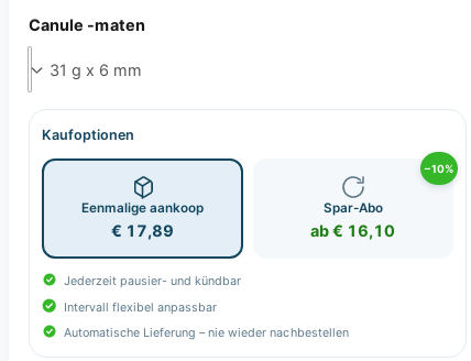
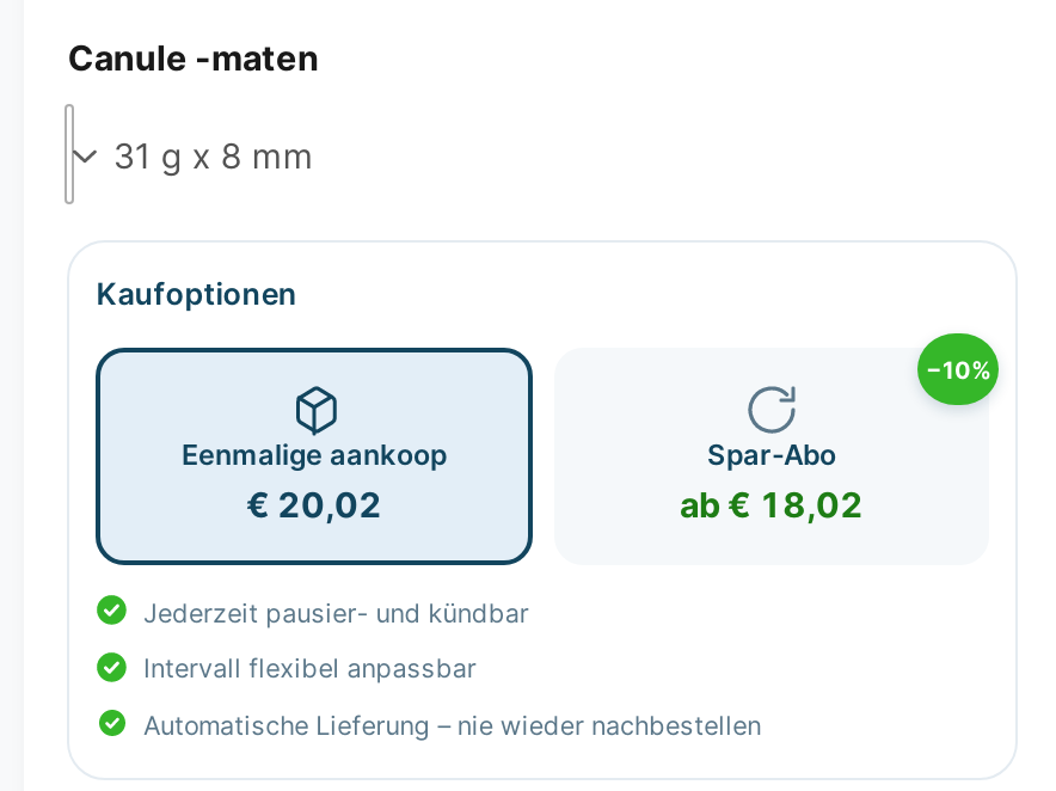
[111,221,174,240] € 17,89 -> [246,483,382,524] € 20,02
[311,221,396,240] ab € 16,10 -> [679,483,863,524] ab € 18,02

